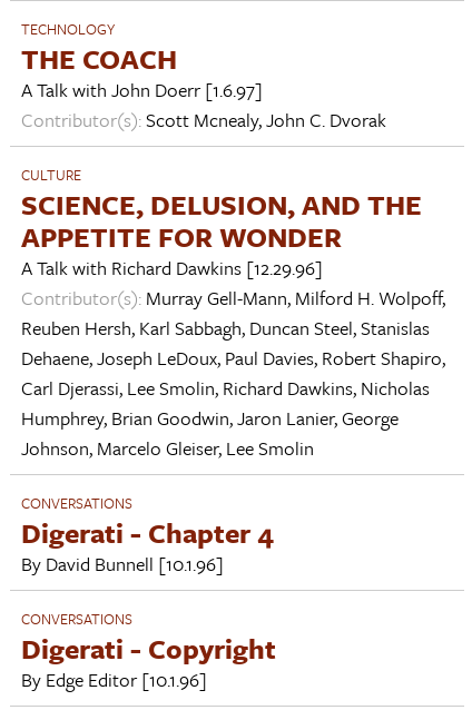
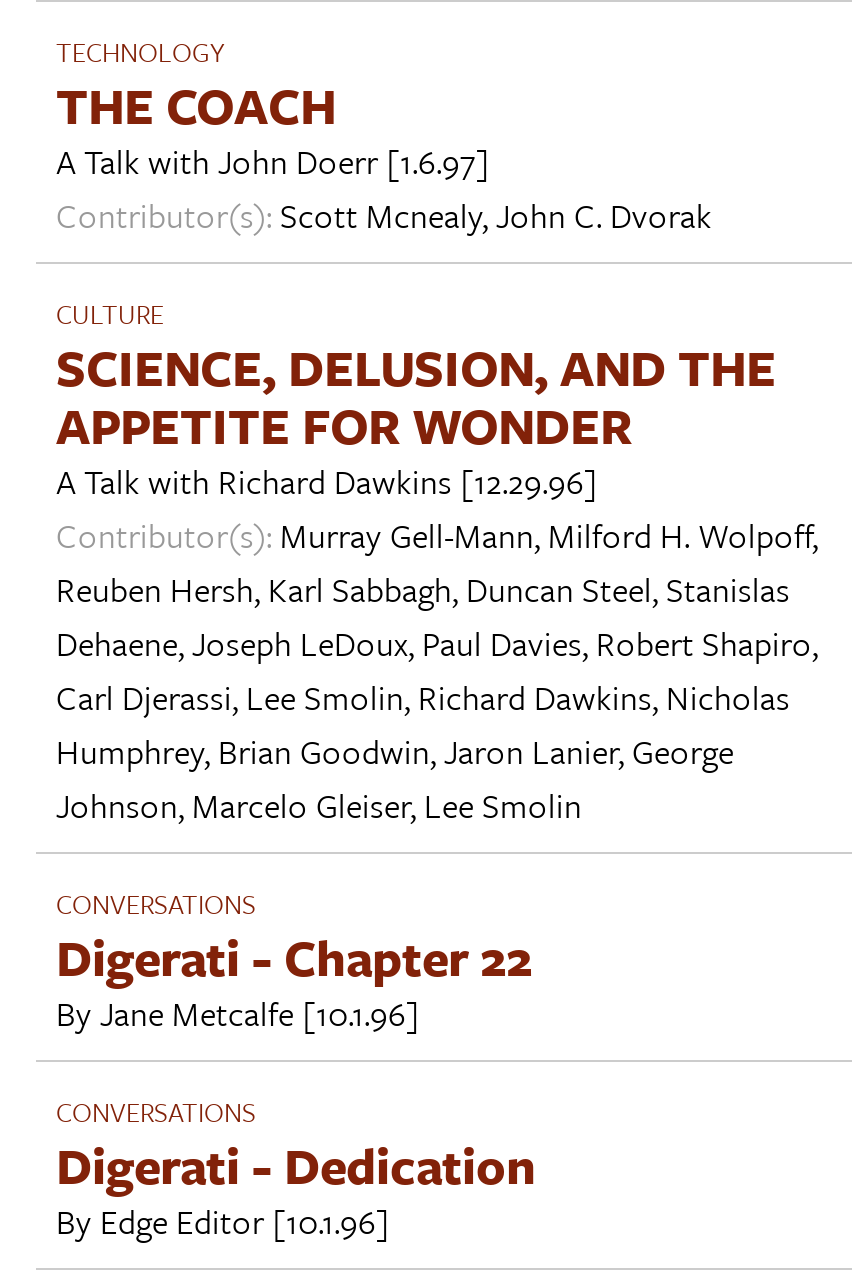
[21,513,274,552] Digerati - Chapter 4 -> [56,921,532,991] Digerati - Chapter 22
[21,549,224,577] By David Bunnell [10.1.96] -> [56,987,420,1037] By Jane Metcalfe [10.1.96]
[21,628,276,667] Digerati - Copyright -> [56,1129,536,1199] Digerati - Dedication

